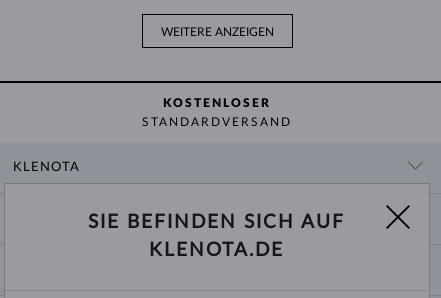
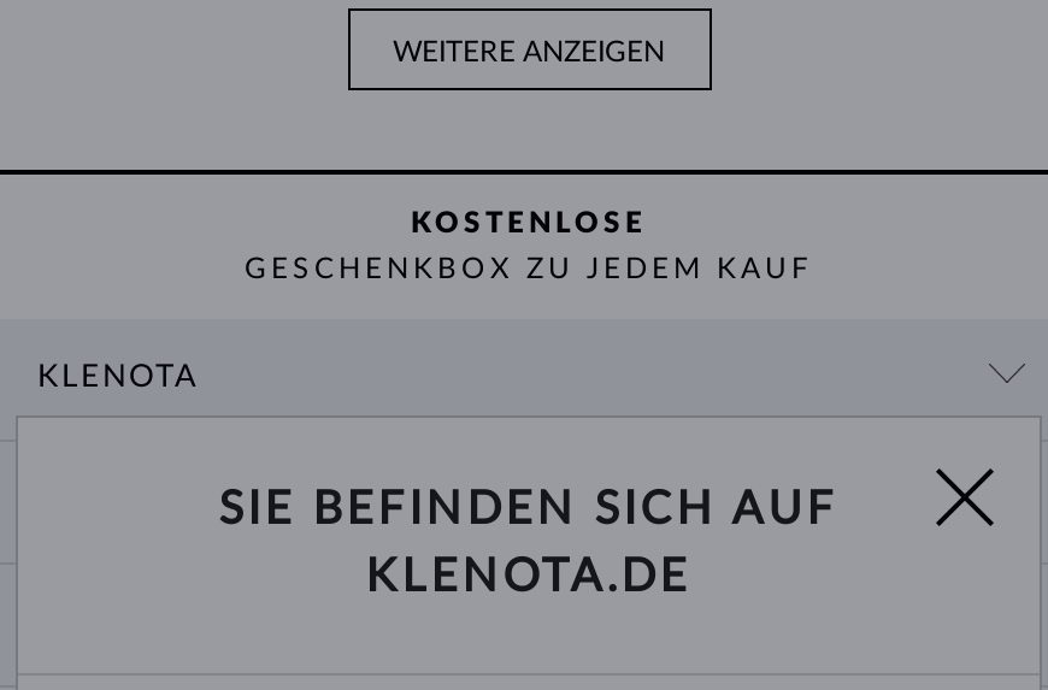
[163,97,271,109] KOSTENLOSER -> [411,210,647,238] KOSTENLOSE
[142,116,292,128] STANDARDVERSAND -> [245,255,813,284] GESCHENKBOX ZU JEDEM KAUF

